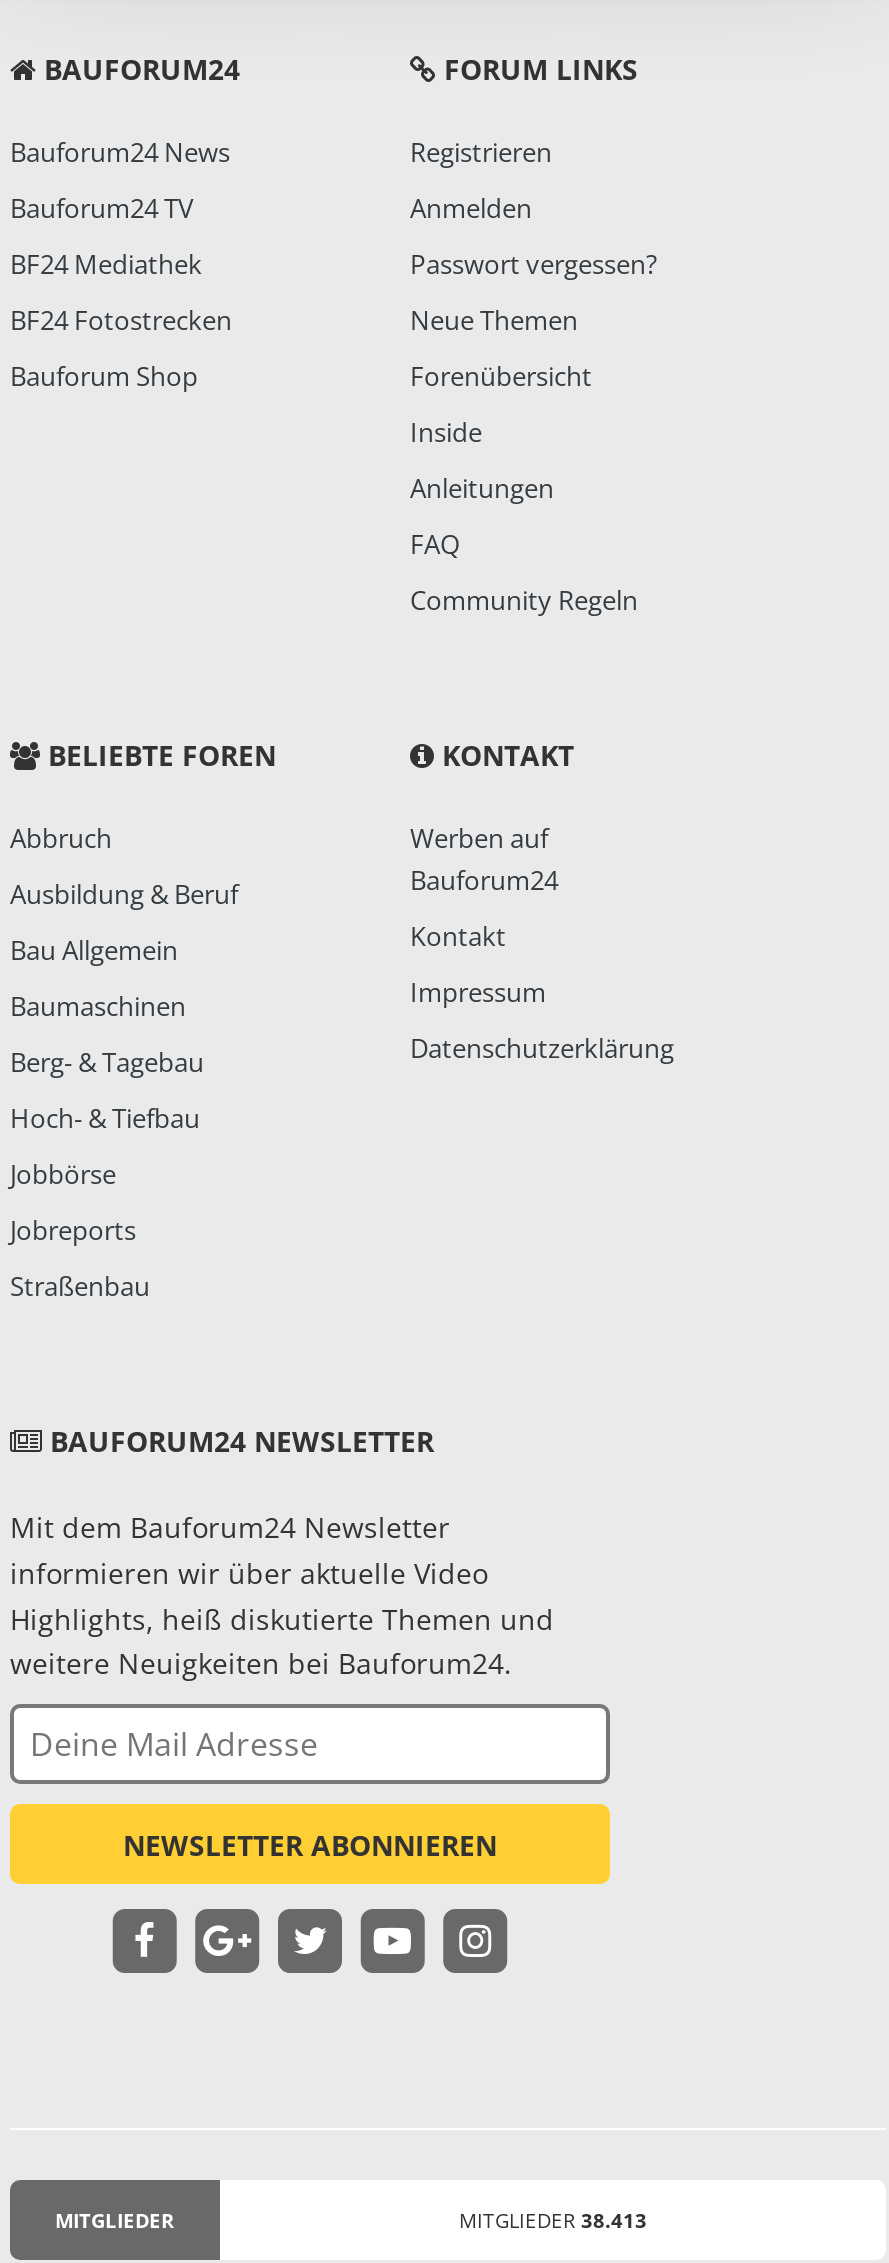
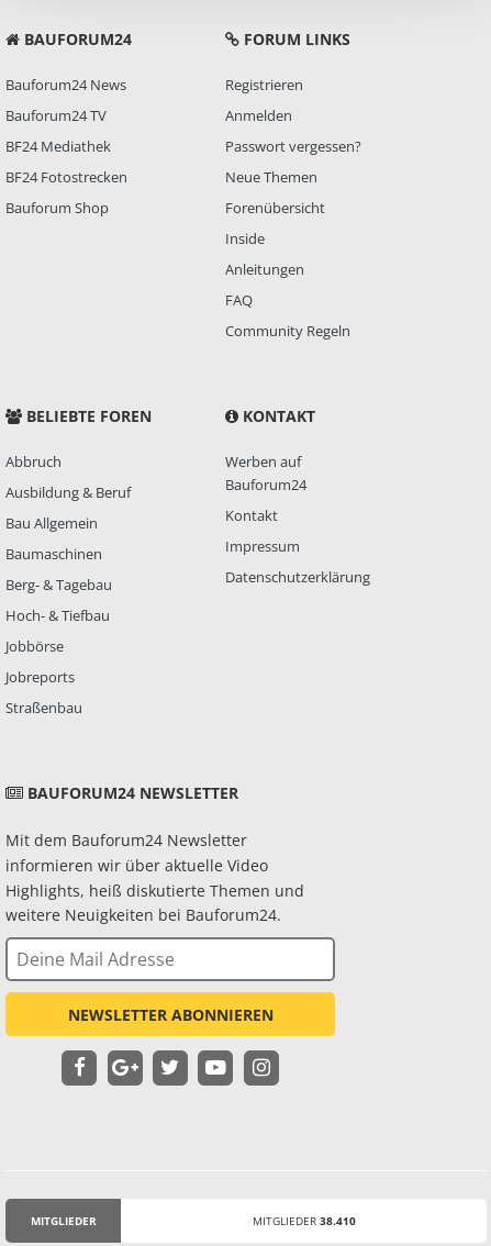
[459,2207,647,2235] MITGLIEDER 38.413 -> [252,1213,355,1229] MITGLIEDER 38.410

